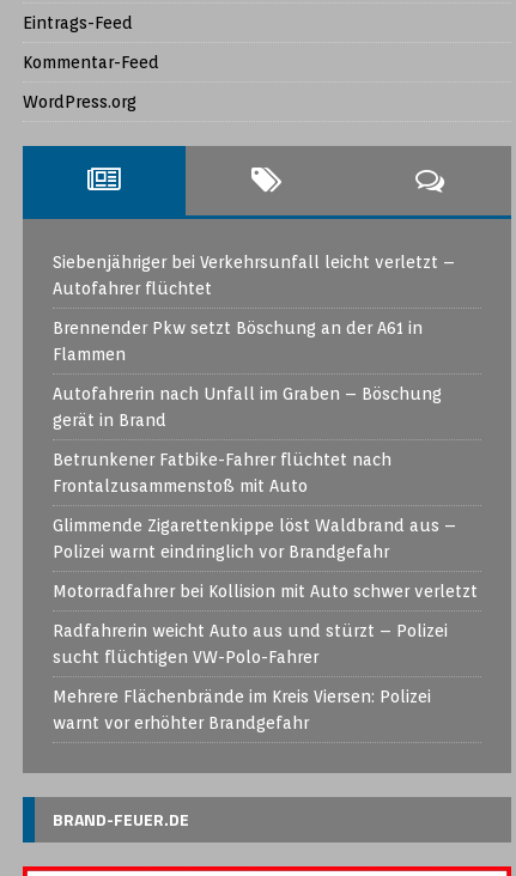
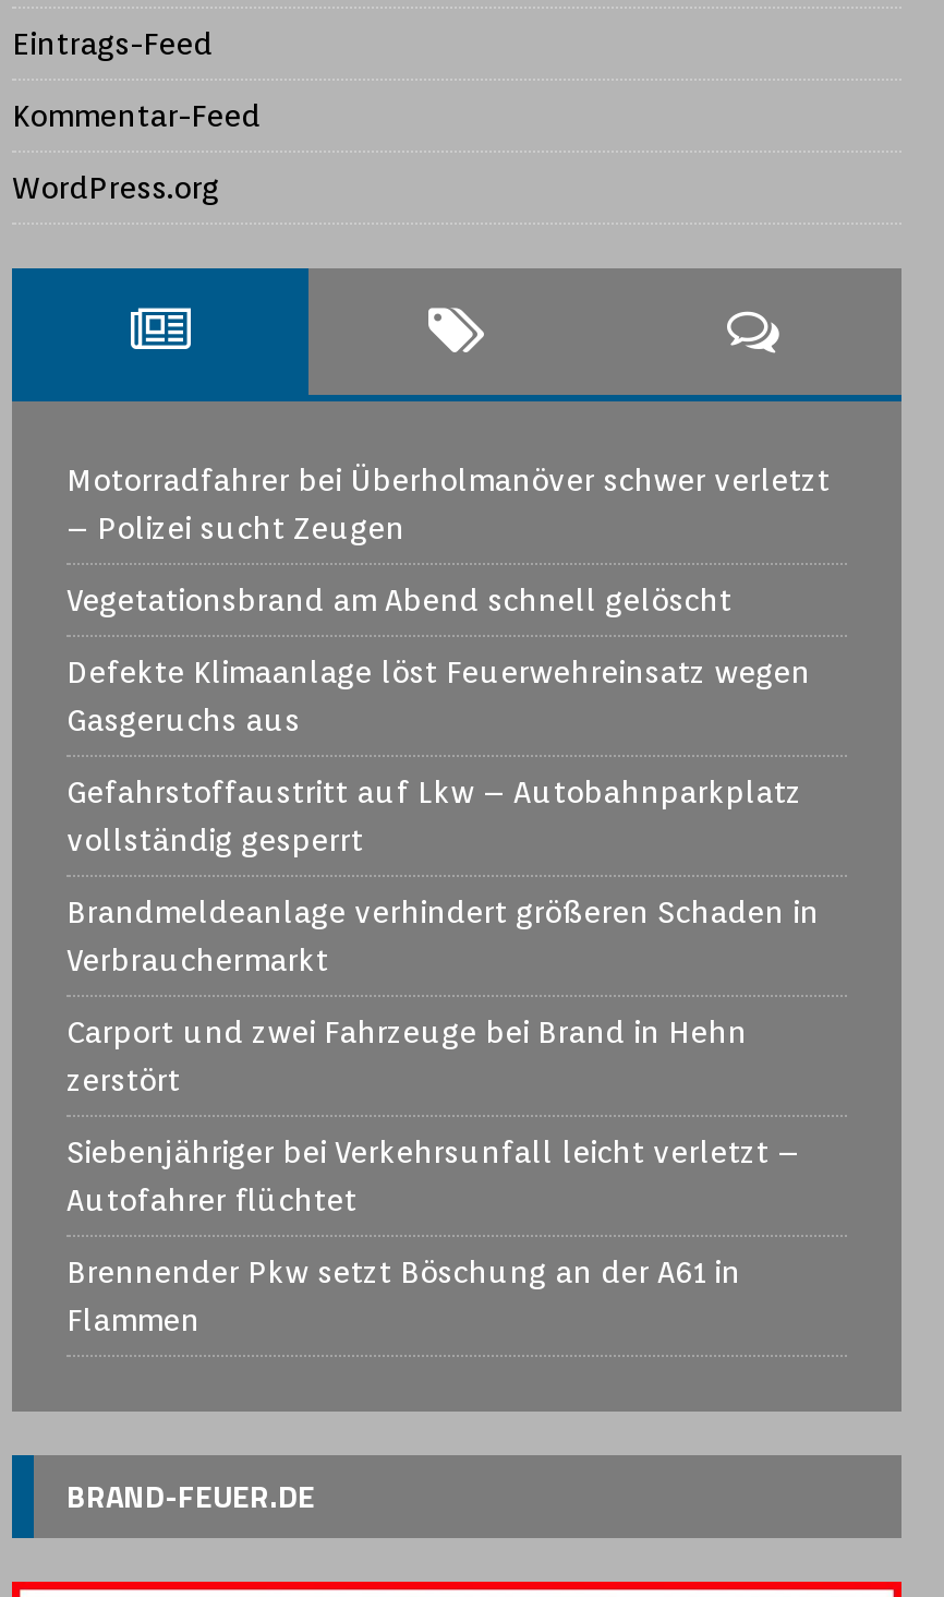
none -> [66,461,830,1096] Motorradfahrer bei Überholmanöver schwer verletzt | – Polizei sucht Zeugen | Vegetationsbrand am Abend schnell gelöscht | Defekte Klimaanlage löst Feuerwehreinsatz wegen | Gasgeruchs aus | Gefahrstoffaustritt auf Lkw – Autobahnparkplatz | vollständig gesperrt | Brandmeldeanlage verhindert größeren Schaden in | Verbrauchermarkt | Carport und zwei Fahrzeuge bei Brand in Hehn | zerstört
moved [53,253,455,364] -> [66,1133,799,1336]: Siebenjähriger bei Verkehrsunfall leicht verletzt – | Autofahrer flüchtet | Brennender Pkw setzt Böschung an der A61 in | Flammen
[53,385,478,733] Autofahrerin nach Unfall im Graben – Böschung | gerät in Brand | Betrunkener Fatbike-Fahrer flüchtet nach | Frontalzusammenstoß mit Auto | Glimmende Zigarettenkippe löst Waldbrand aus – | Polizei warnt eindringlich vor Brandgefahr | Motorradfahrer bei Kollision mit Auto schwer verletzt | Radfahrerin weicht Auto aus und stürzt – Polizei | sucht flüchtigen VW-Polo-Fahrer | Mehrere Flächenbrände im Kreis Viersen: Polizei | warnt vor erhöhter Brandgefahr -> none

